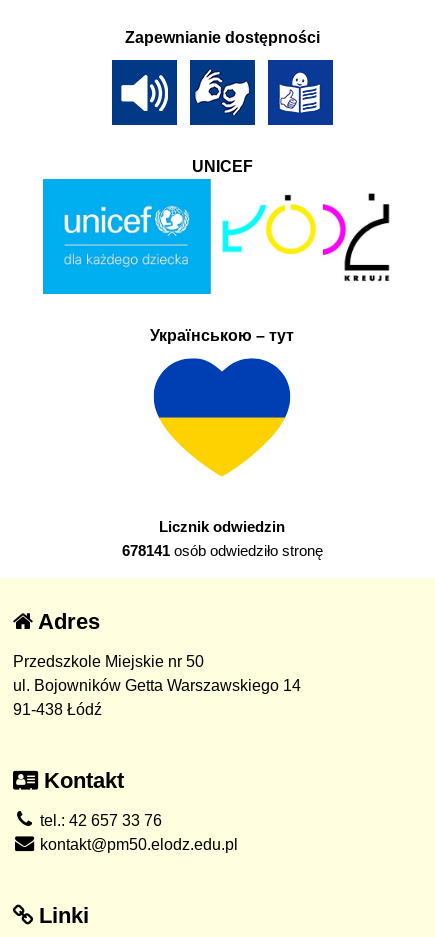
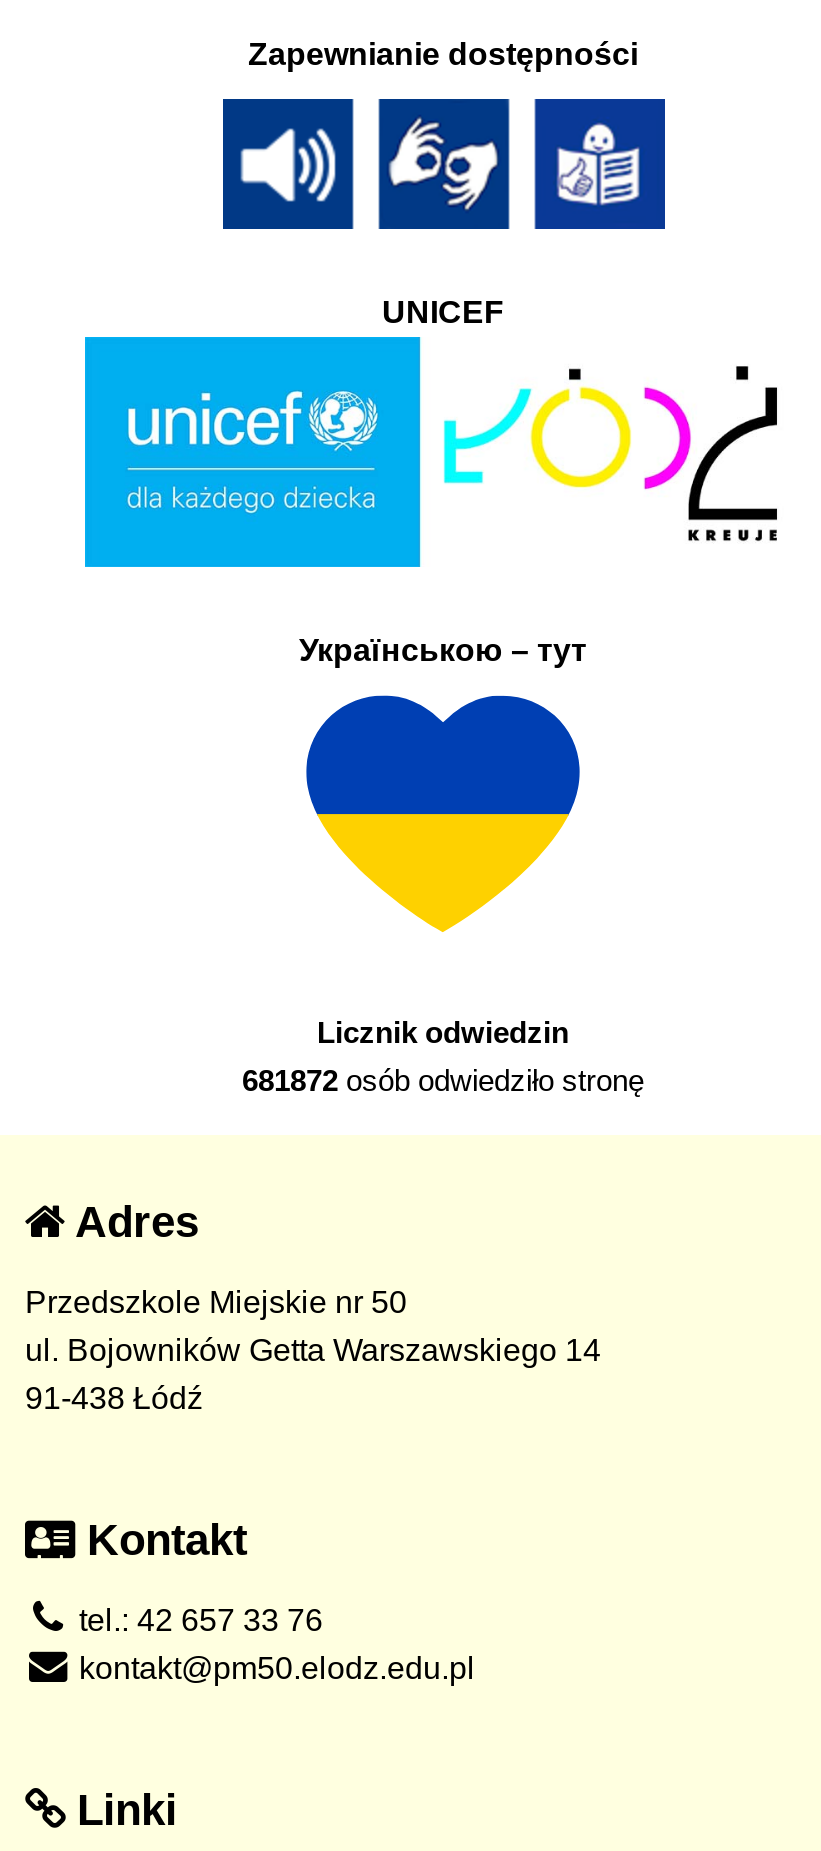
[121,541,322,558] 678141 osób odwiedziło stronę -> [242,1062,644,1096] 681872 osób odwiedziło stronę

